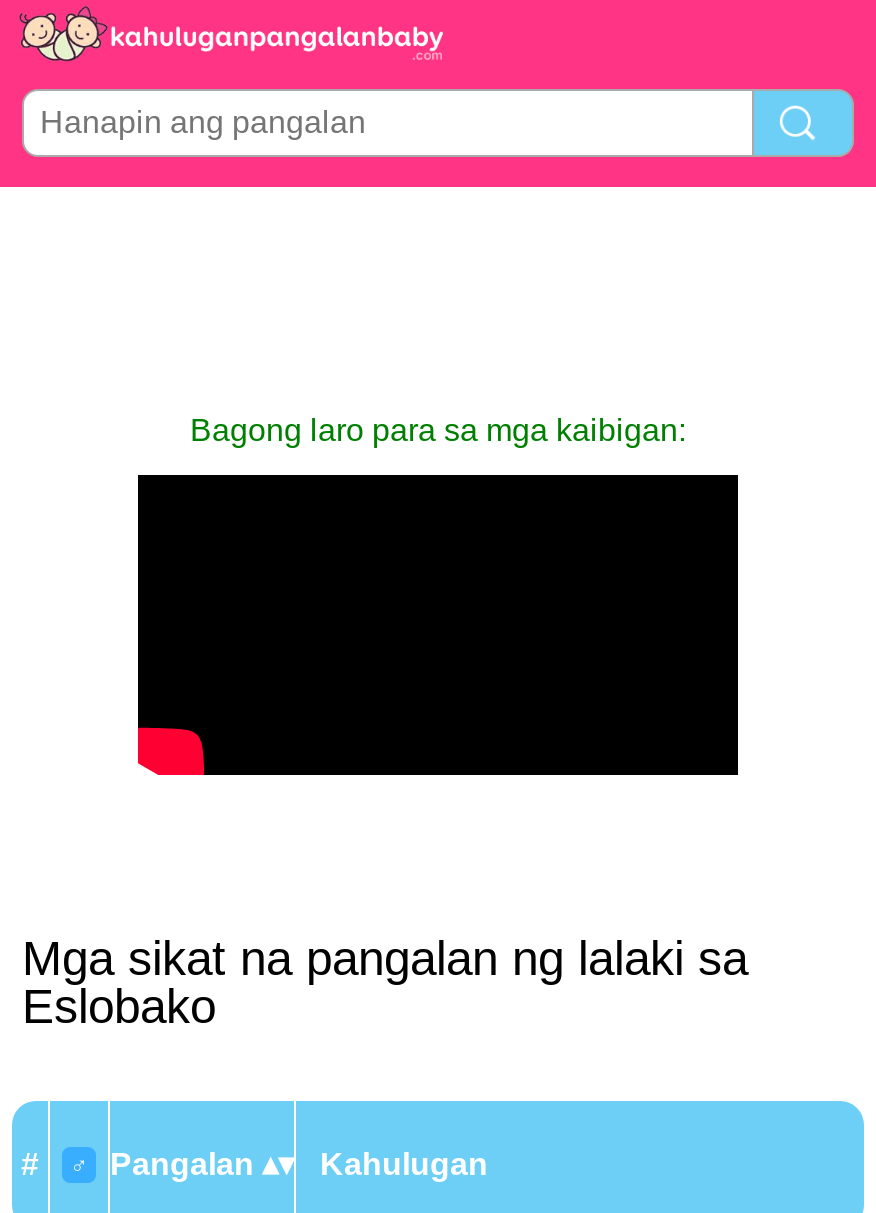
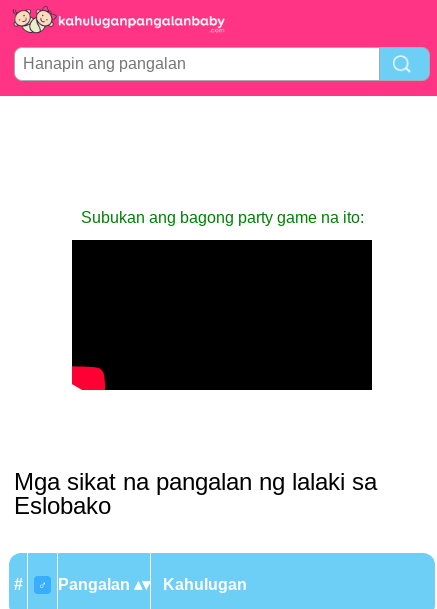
[190,413,686,447] Bagong laro para sa mga kaibigan: -> [80,209,363,226] Subukan ang bagong party game na ito:

